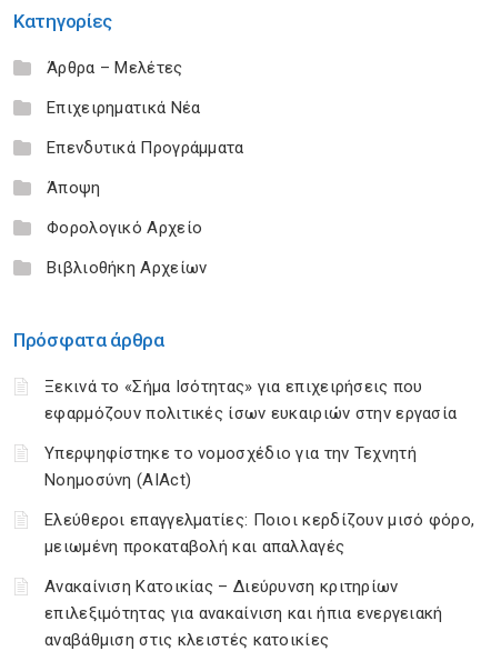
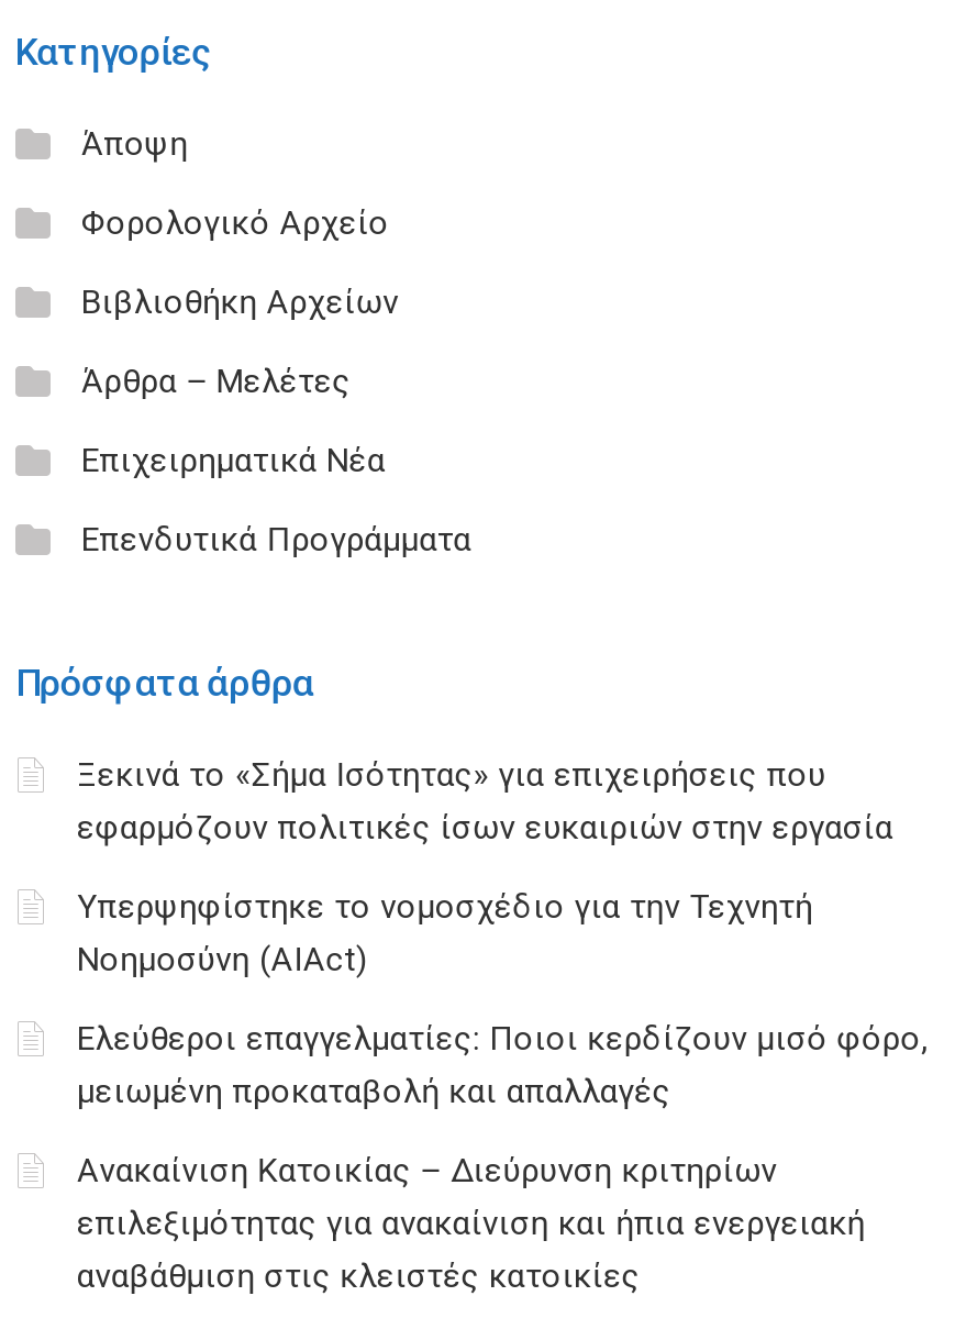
moved [47,58,244,158] -> [81,362,472,560]: Άρθρα – Μελέτες | Επιχειρηματικά Νέα | Επενδυτικά Προγράμματα
moved [47,178,207,278] -> [81,124,399,322]: Άποψη | Φορολογικό Αρχείο | Βιβλιοθήκη Αρχείων

